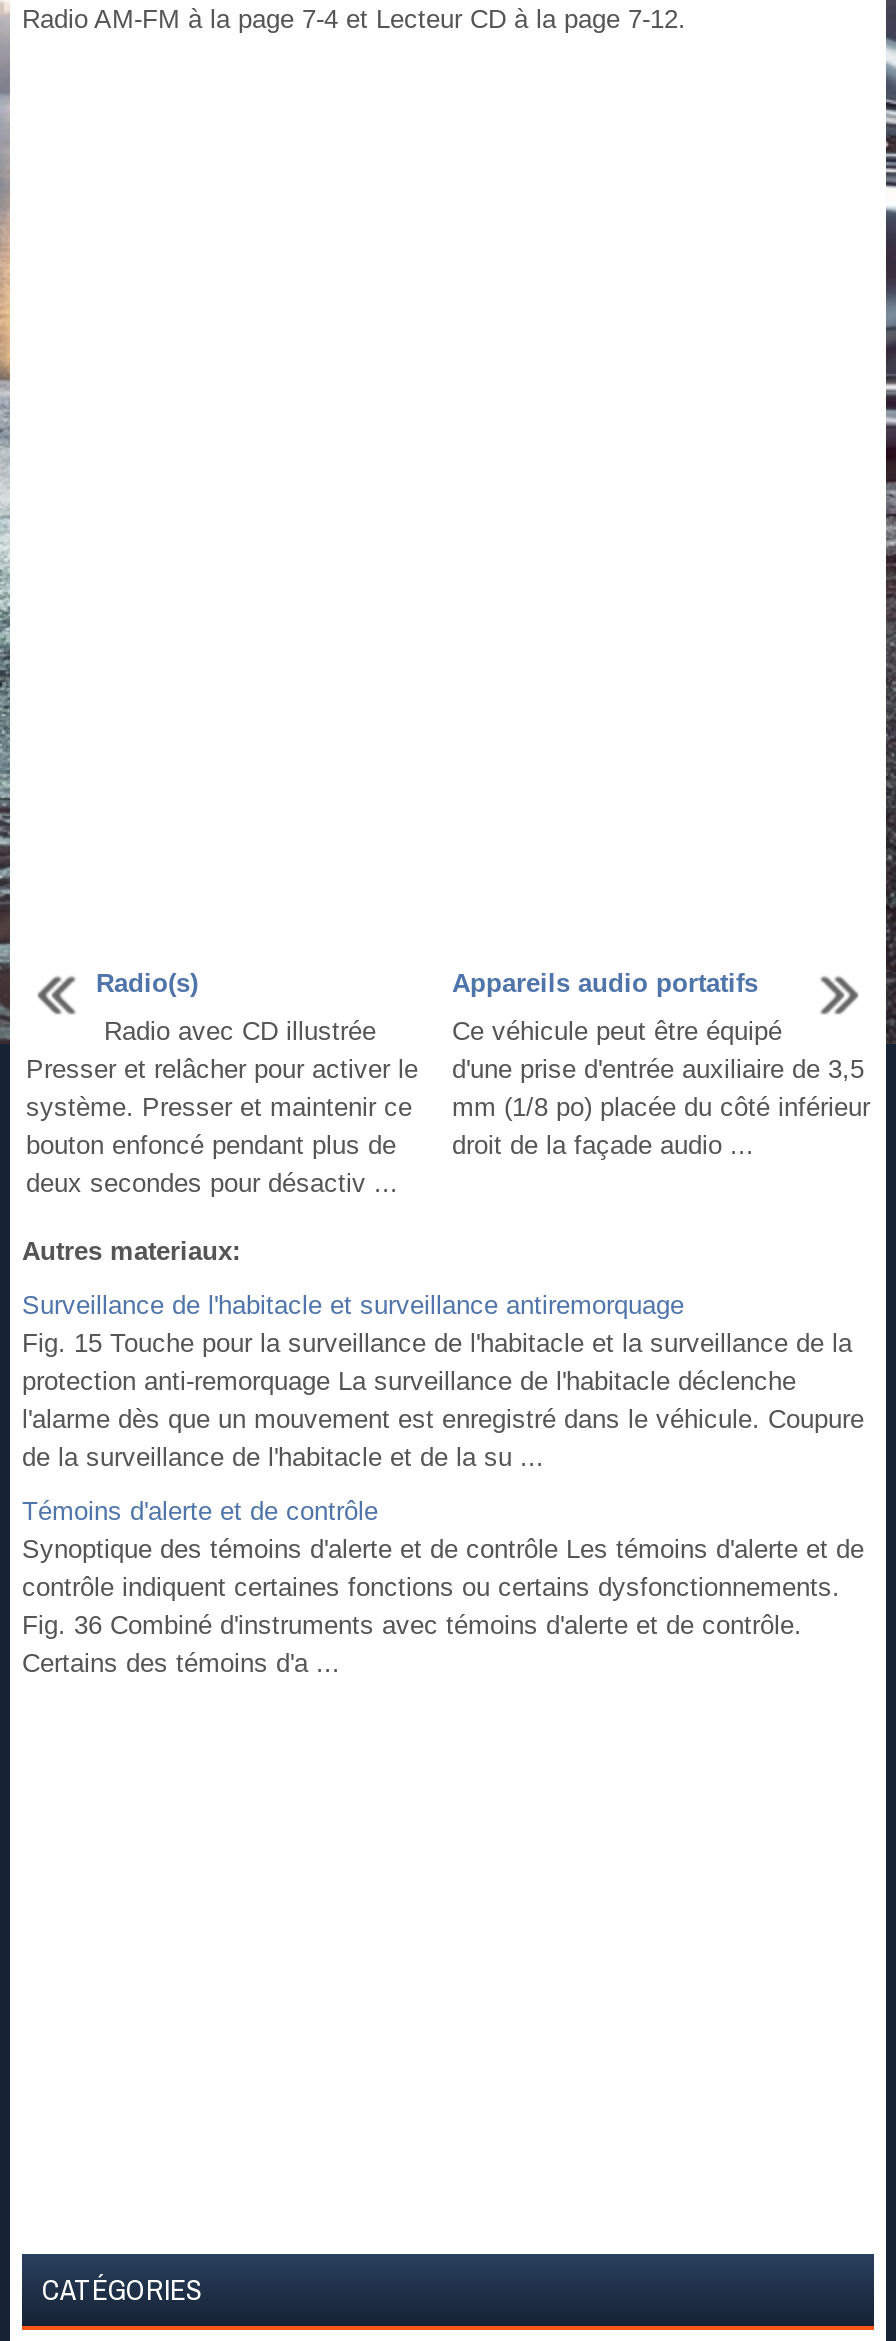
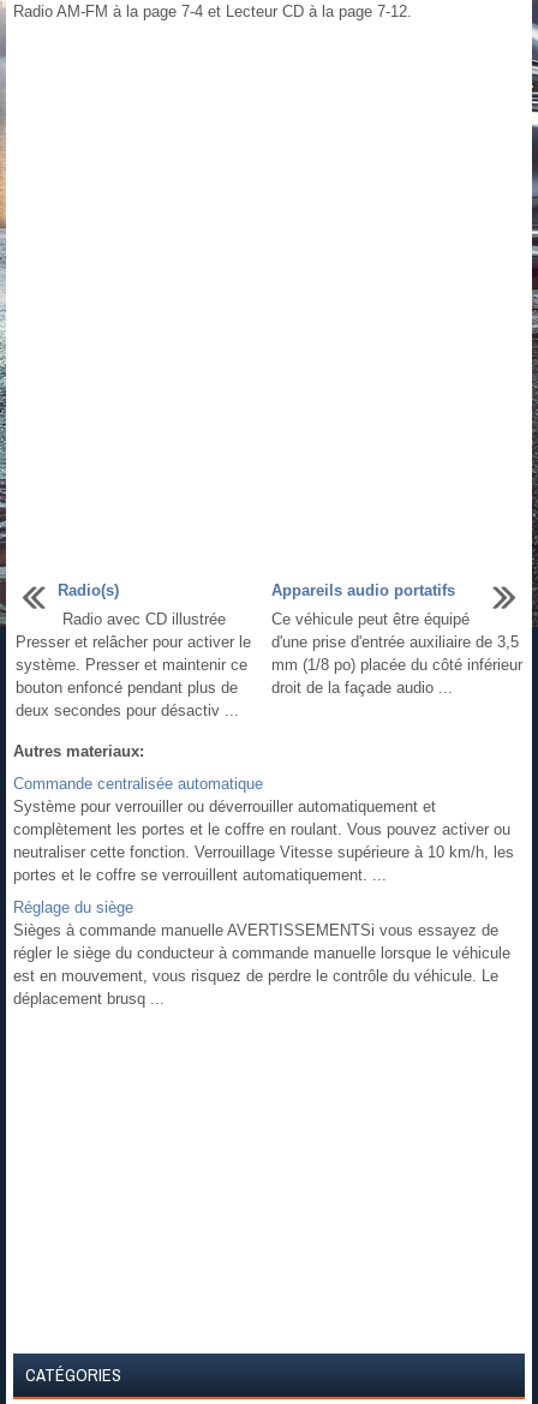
[22,1290,864,1472] Surveillance de l'habitacle et surveillance antiremorquage | Fig. 15 Touche pour la surveillance de l'habitacle et la surveillance de la | protection anti-remorquage La surveillance de l'habitacle déclenche | l'alarme dès que un mouvement est enregistré dans le véhicule. Coupure | de la surveillance de l'habitacle et de la su ... -> [13,775,514,884] Commande centralisée automatique | Système pour verrouiller ou déverrouiller automatiquement et | complètement les portes et le coffre en roulant. Vous pouvez activer ou | neutraliser cette fonction. Verrouillage Vitesse supérieure à 10 km/h, les | portes et le coffre se verrouillent automatiquement. ...
[22,1496,864,1678] Témoins d'alerte et de contrôle | Synoptique des témoins d'alerte et de contrôle Les témoins d'alerte et de | contrôle indiquent certaines fonctions ou certains dysfonctionnements. | Fig. 36 Combiné d'instruments avec témoins d'alerte et de contrôle. | Certains des témoins d'a ... -> [13,898,510,1008] Réglage du siège | Sièges à commande manuelle AVERTISSEMENTSi vous essayez de | régler le siège du conducteur à commande manuelle lorsque le véhicule | est en mouvement, vous risquez de perdre le contrôle du véhicule. Le | déplacement brusq ...

